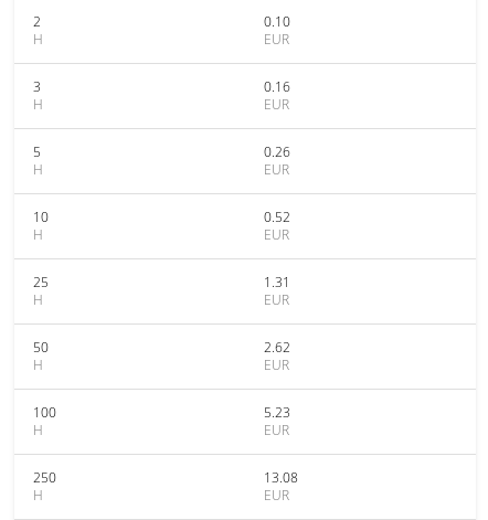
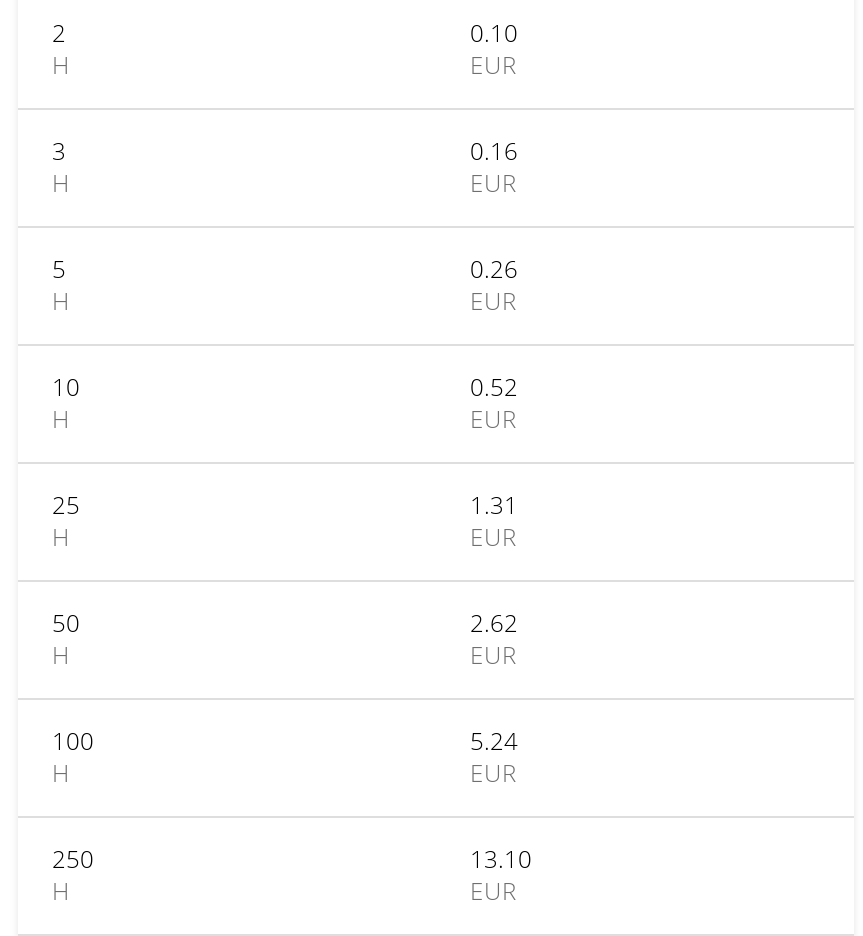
[264,403,290,422] 5.23 -> [470,724,518,758] 5.24
[264,468,298,487] 13.08 -> [470,842,532,876] 13.10

